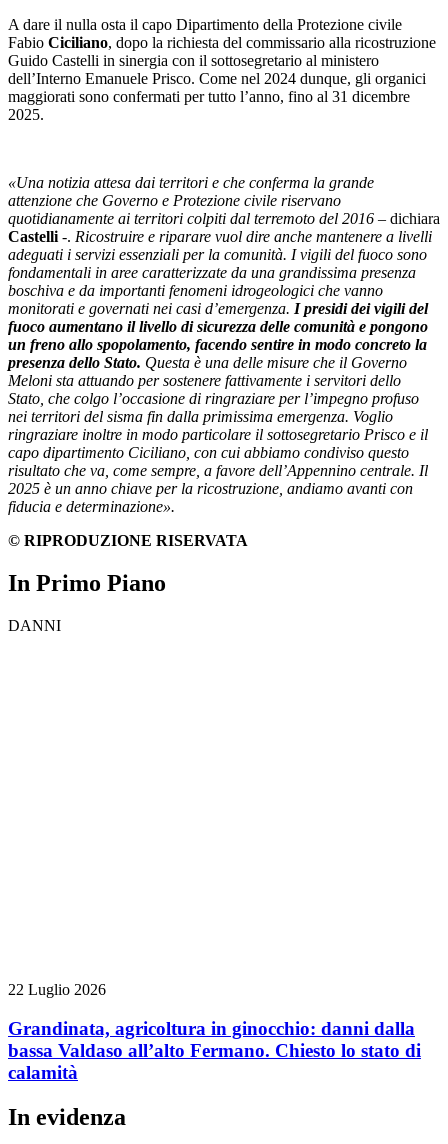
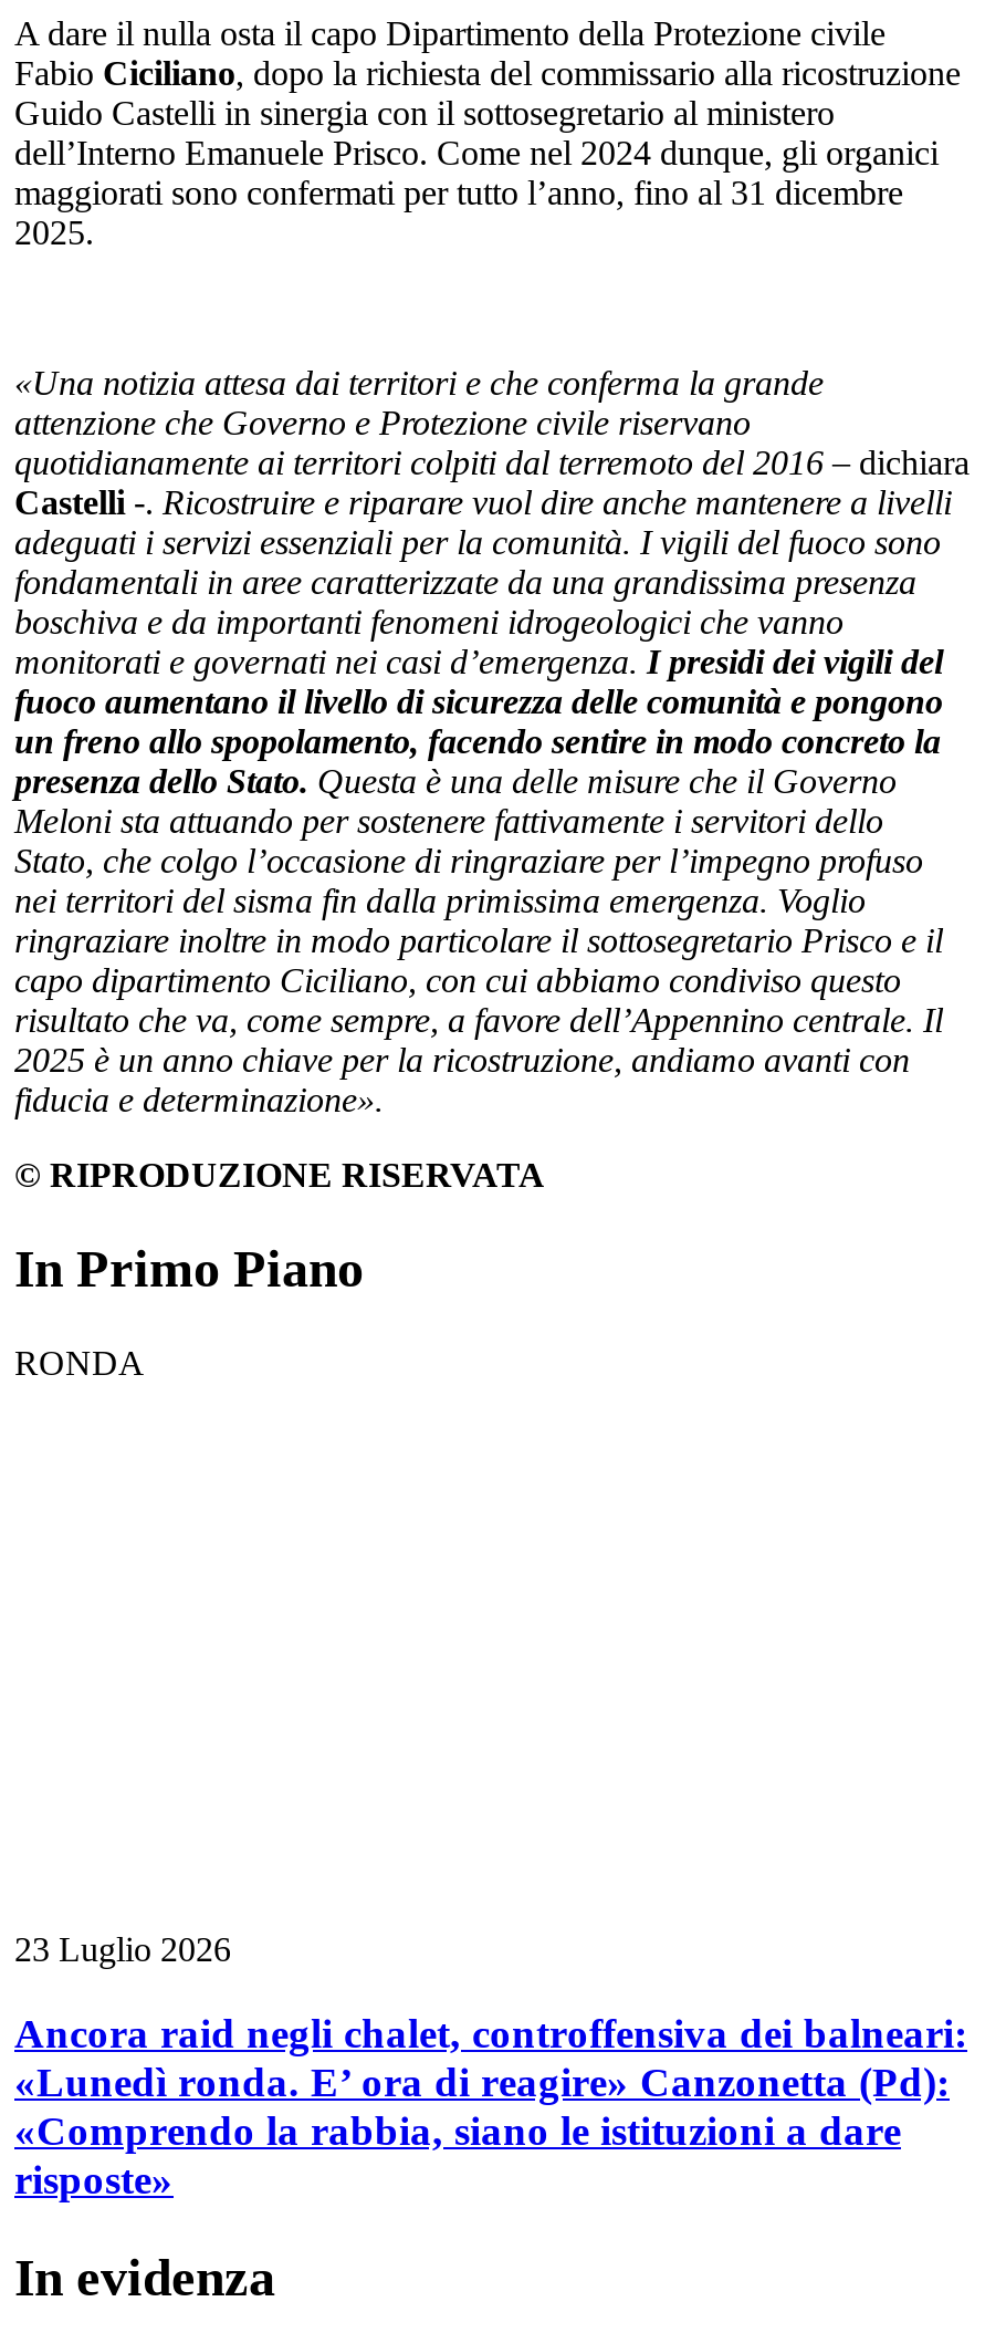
[8,617,61,634] DANNI -> [14,1343,145,1381] RONDA
[8,981,106,998] 22 Luglio 2026 -> [14,1929,231,1967] 23 Luglio 2026
[8,1018,421,1083] Grandinata, agricoltura in ginocchio: danni dalla | bassa Valdaso all’alto Fermano. Chiesto lo stato di | calamità -> [14,2011,967,2203] Ancora raid negli chalet, controffensiva dei balneari: | «Lunedì ronda. E’ ora di reagire» Canzonetta (Pd): | «Comprendo la rabbia, siano le istituzioni a dare | risposte»

